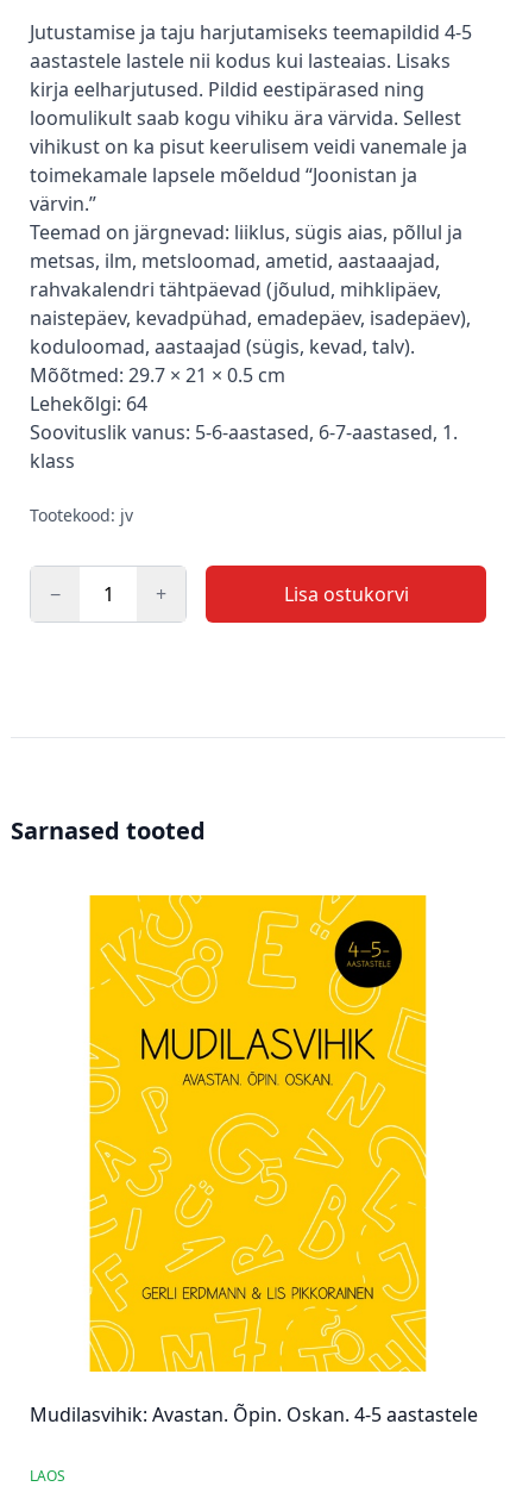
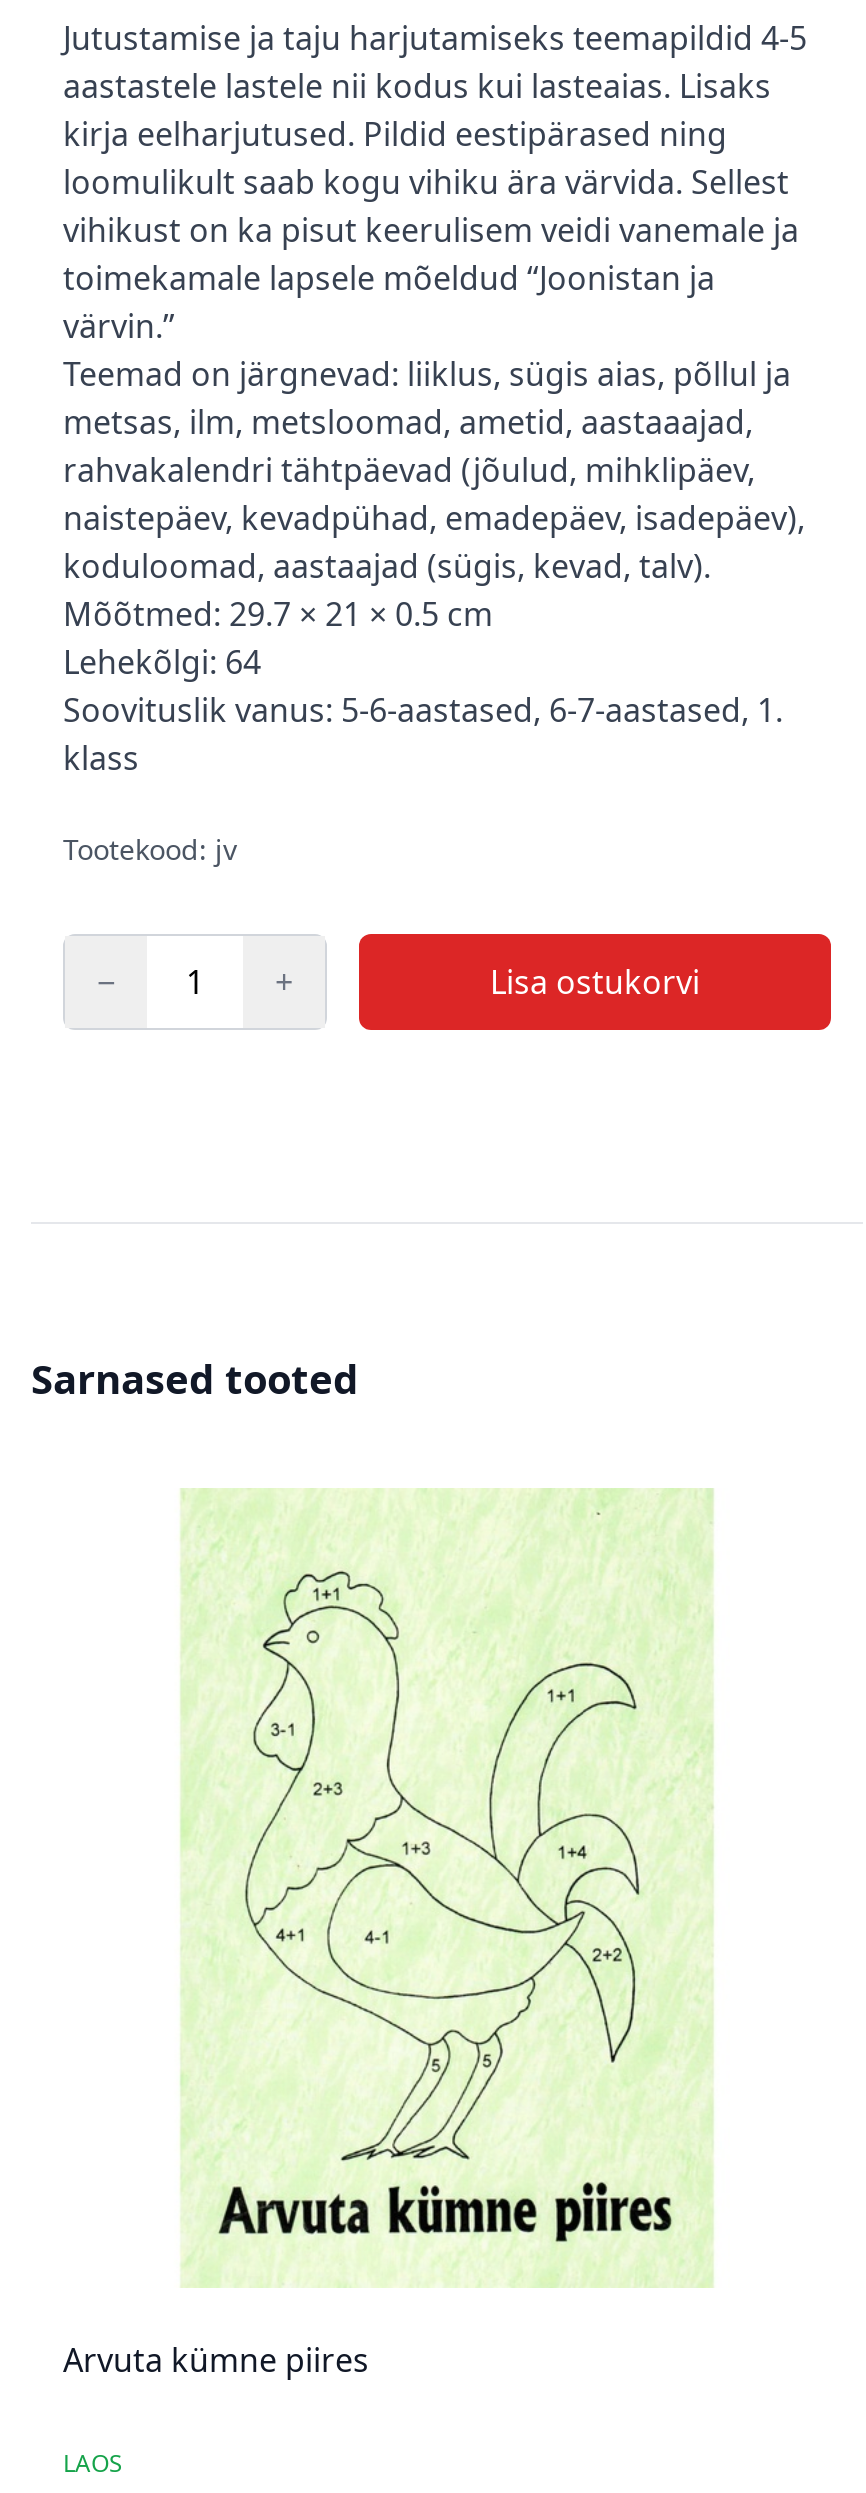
[30,894,478,1428] [image] | Mudilasvihik: Avastan. Õpin. Oskan. 4-5 aastastele -> [63,1488,731,2382] [image] | Arvuta kümne piires

